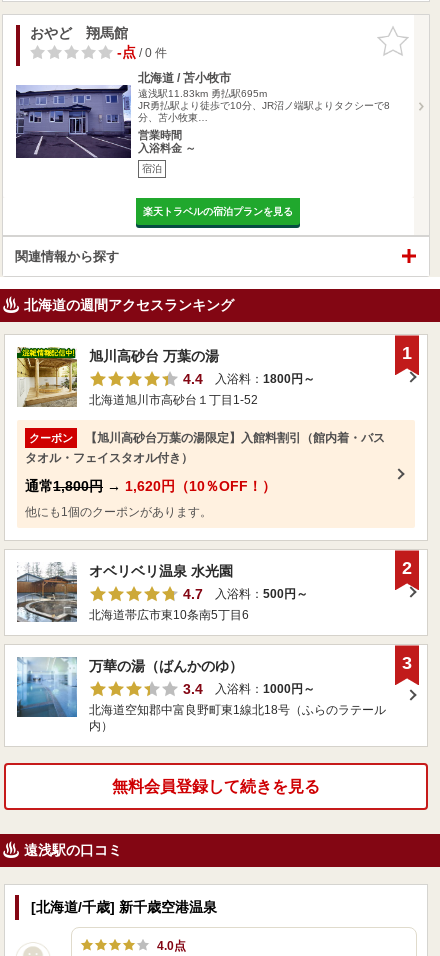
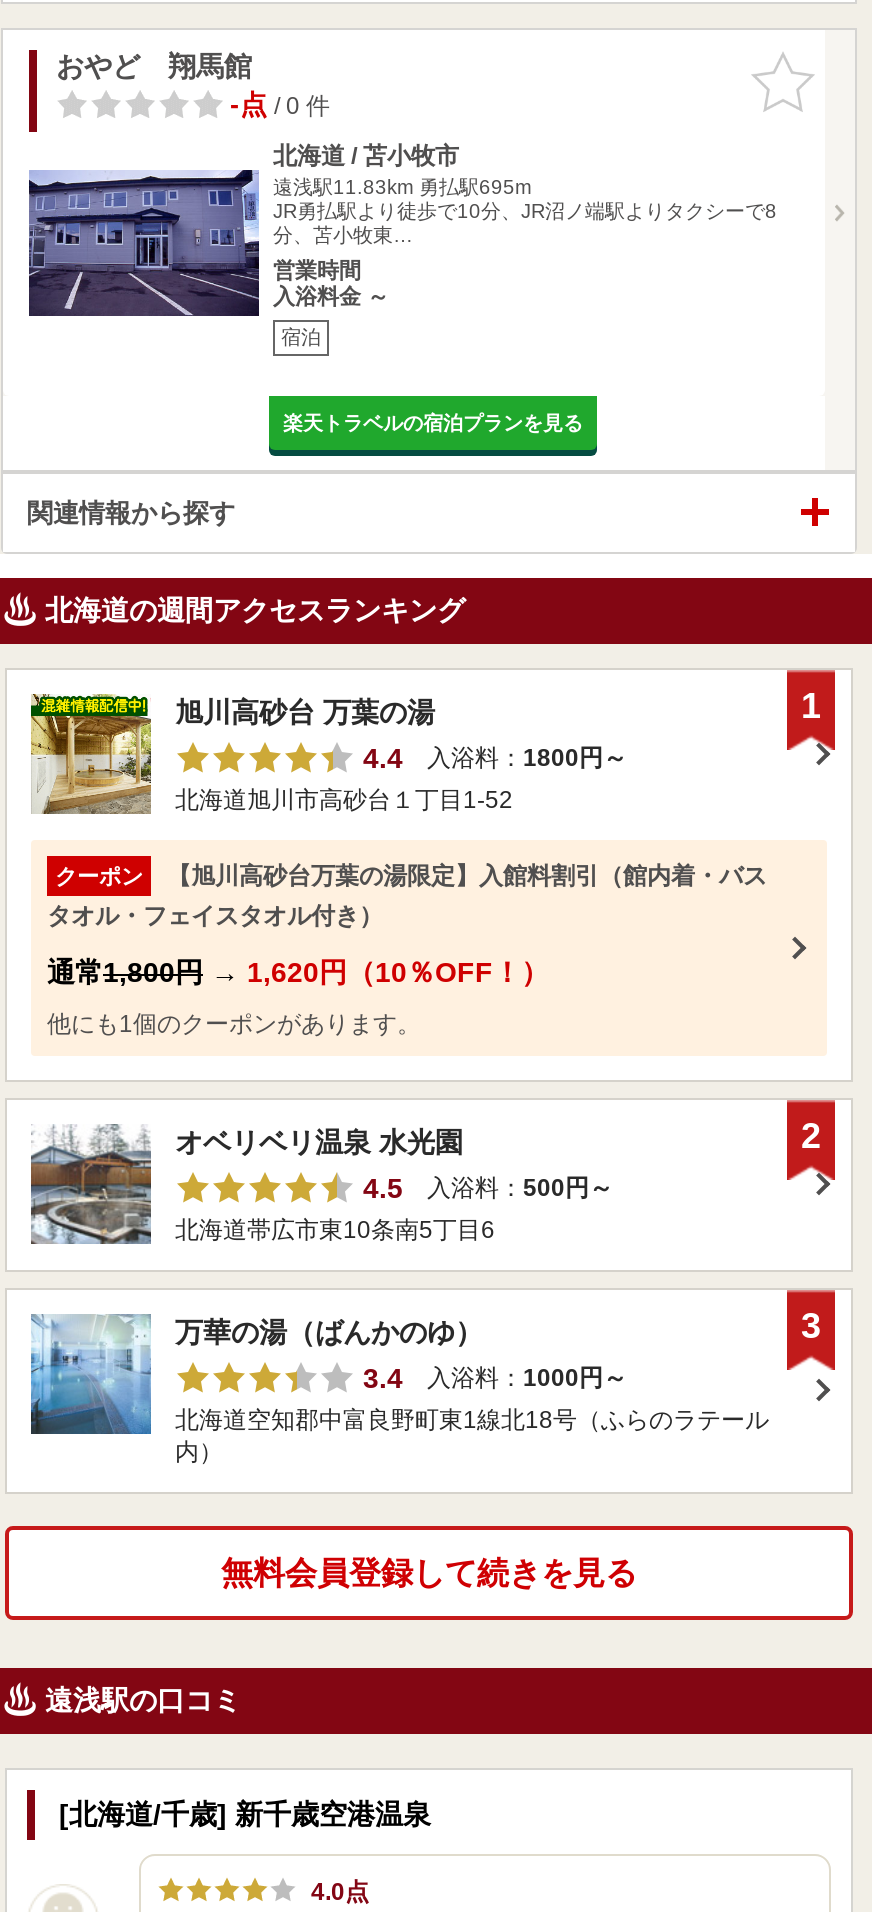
[183,586,308,602] 4.7 入浴料：500円～ -> [363,1171,613,1203] 4.5 入浴料：500円～

